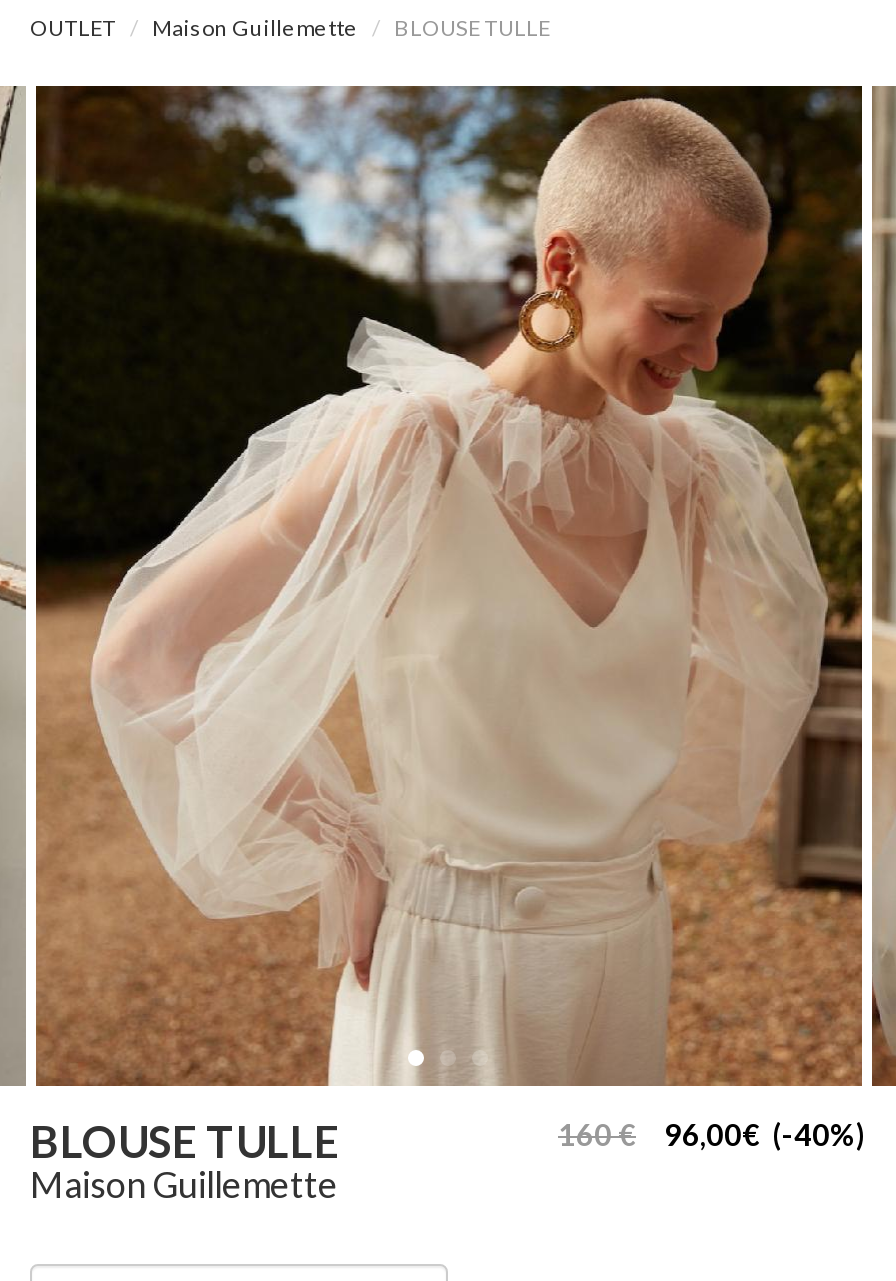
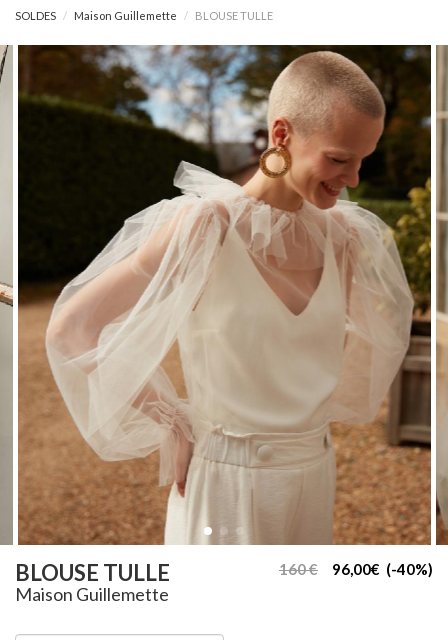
[30,14,116,40] OUTLET -> [15,9,56,22] SOLDES

